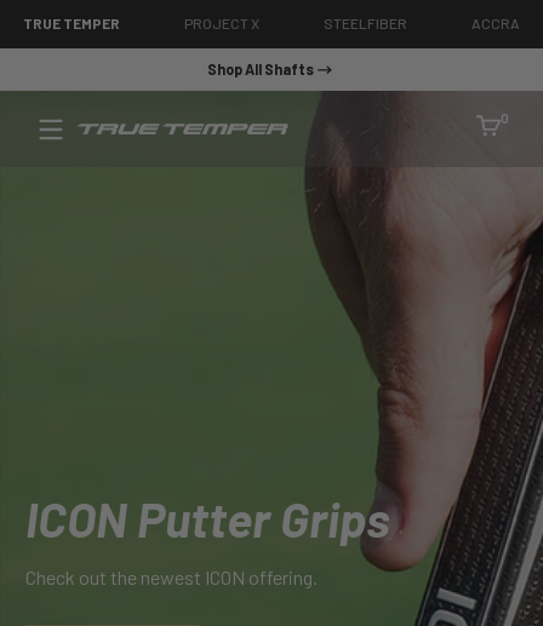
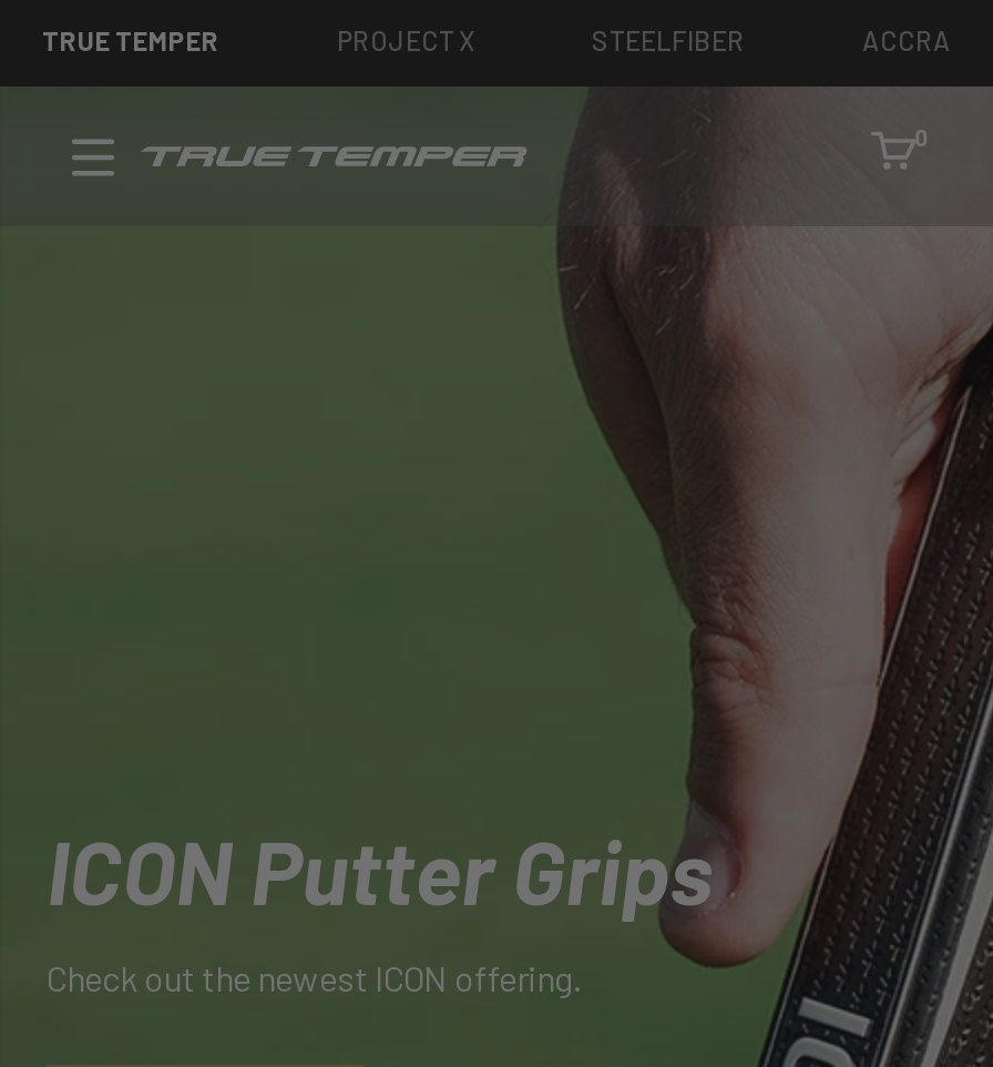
[208,61,314,77] Shop All Shafts -> none

